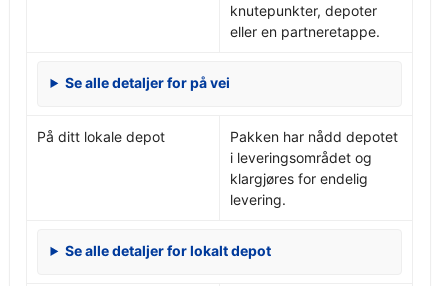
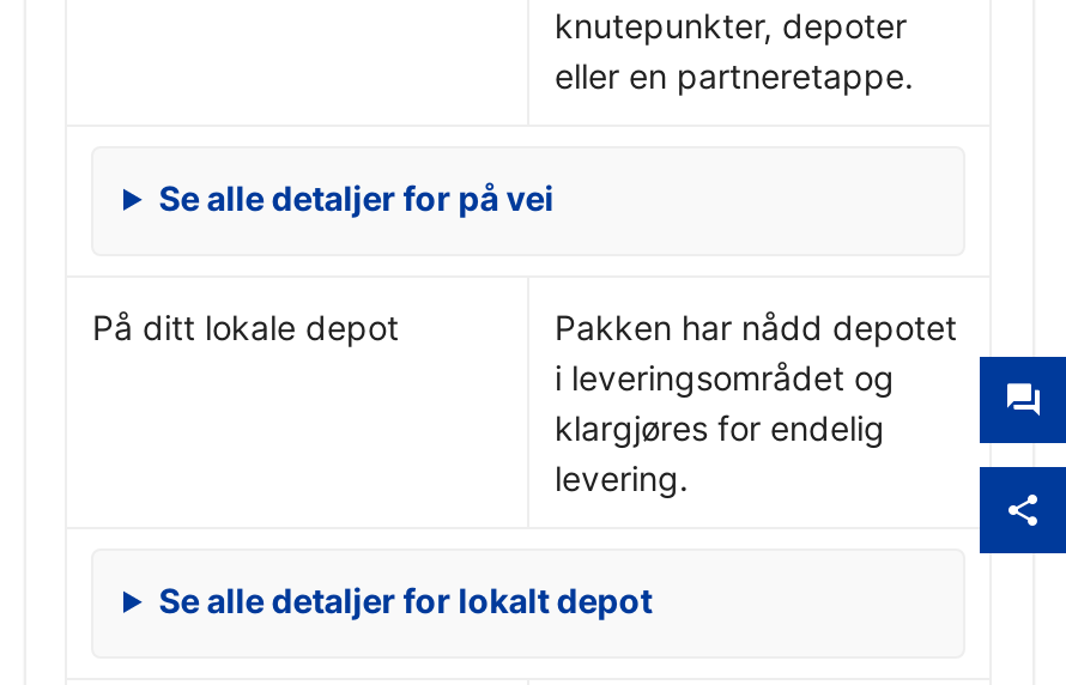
none -> [977,354,1059,445] [image]
none -> [977,465,1059,556] [image]

